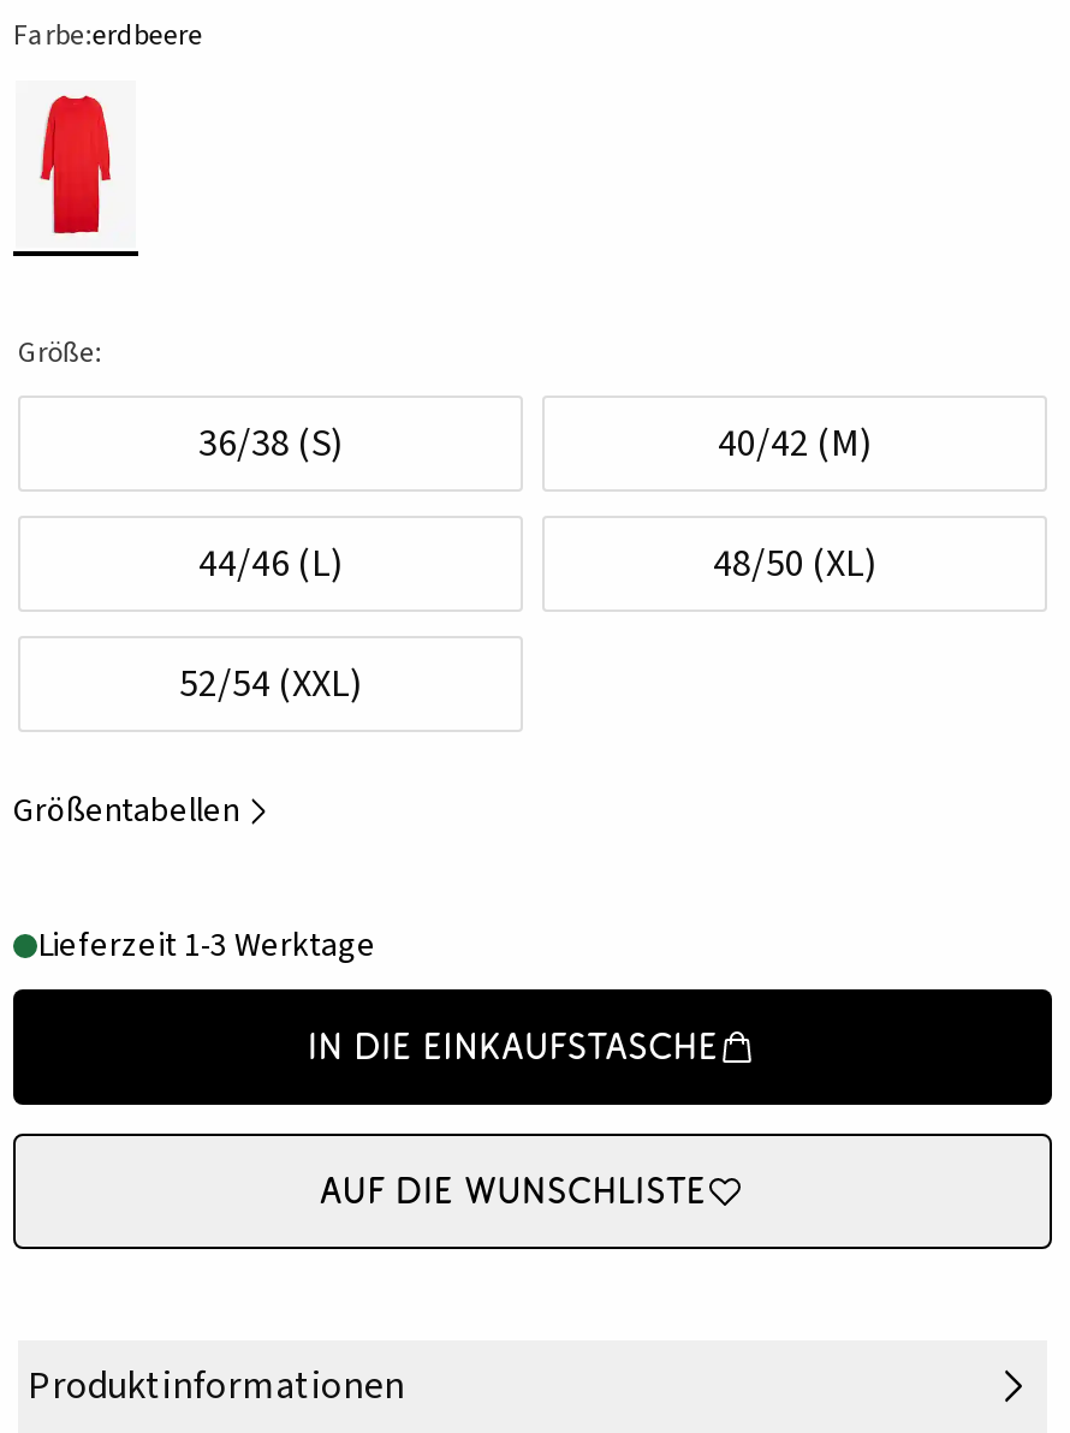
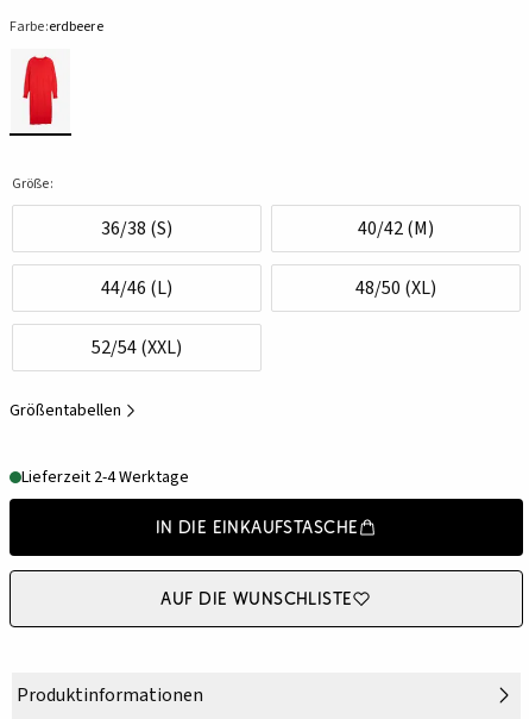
[37,923,376,971] Lieferzeit 1-3 Werktage -> [21,466,189,490] Lieferzeit 2-4 Werktage

